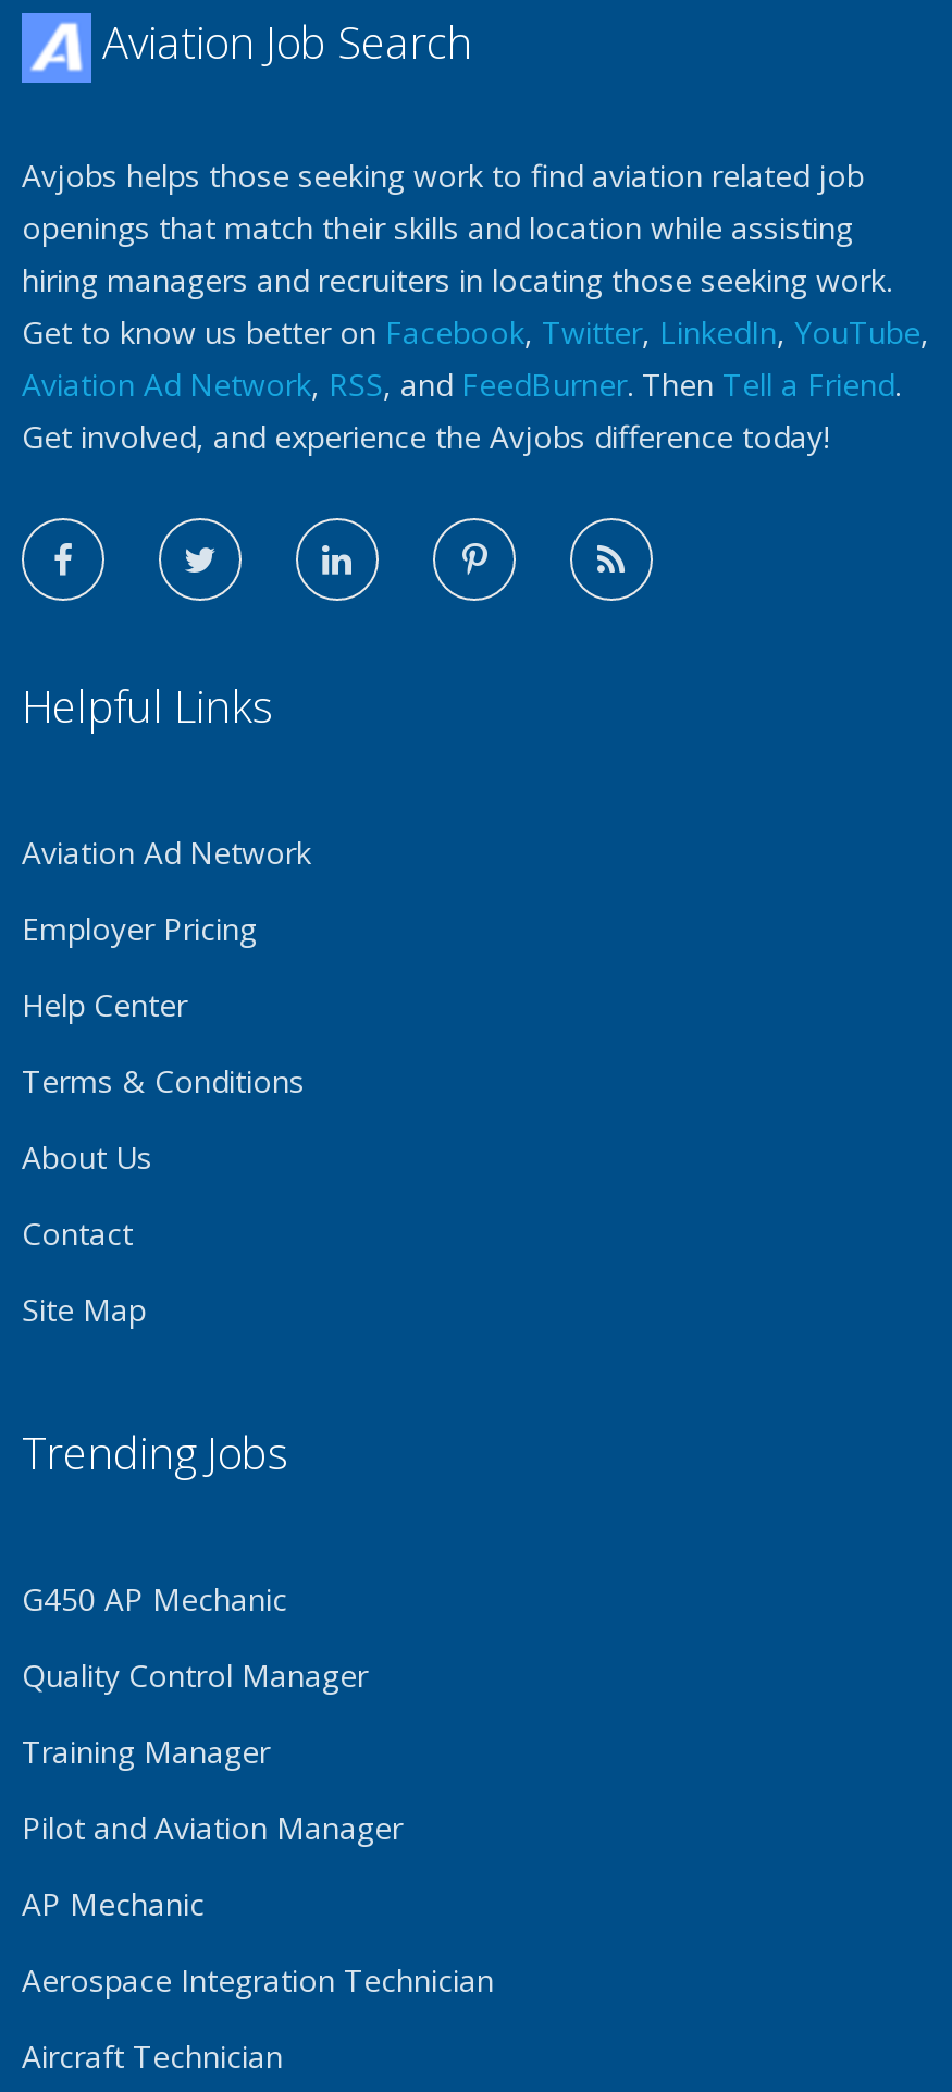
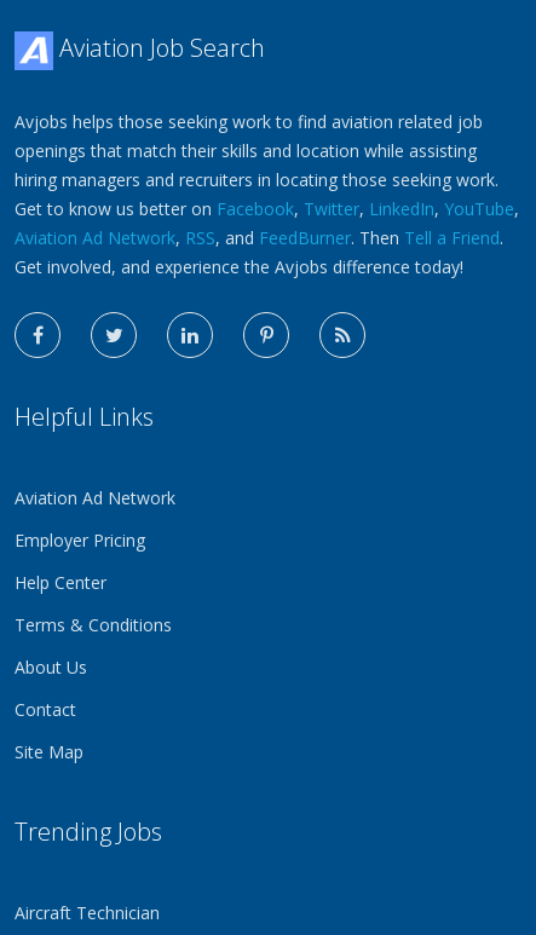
[22,1578,494,2001] G450 AP Mechanic | Quality Control Manager | Training Manager | Pilot and Aviation Manager | AP Mechanic | Aerospace Integration Technician -> none

